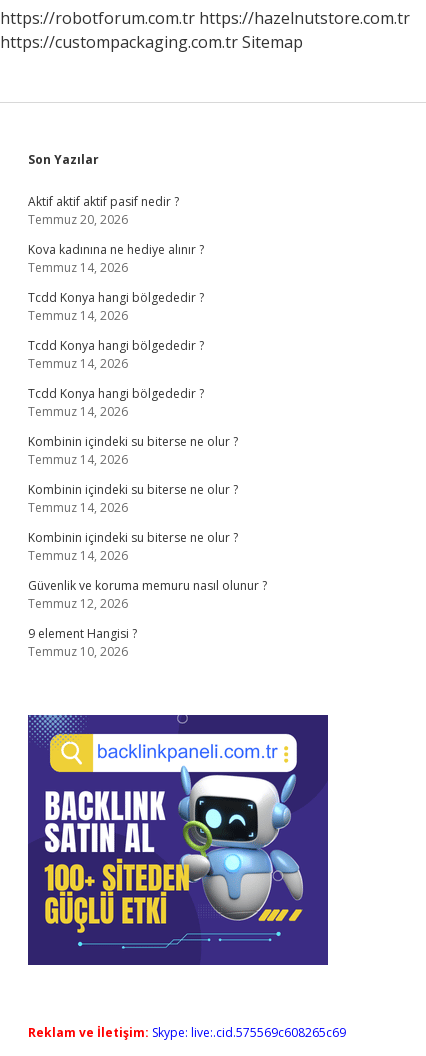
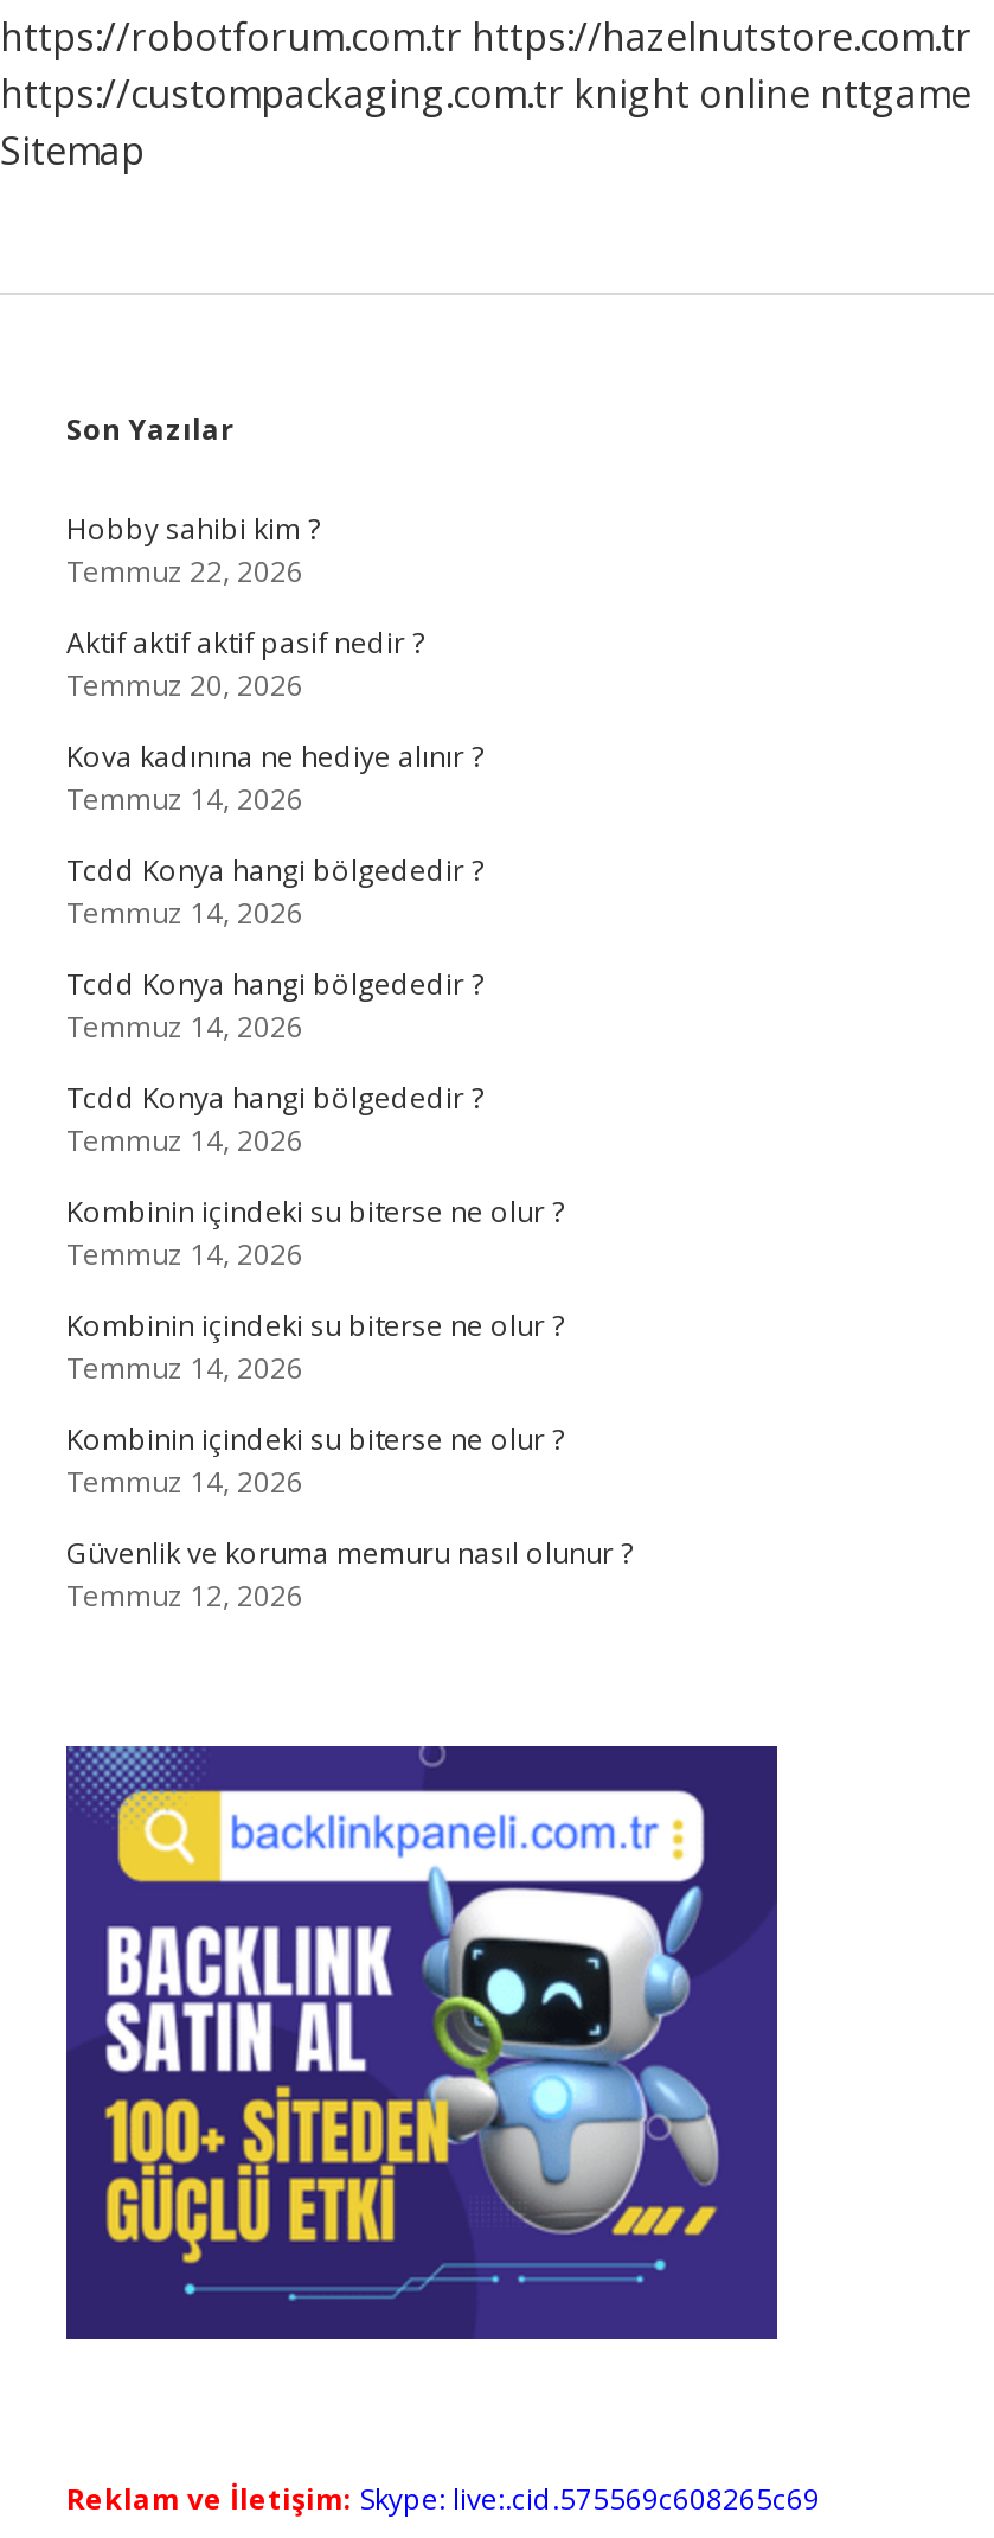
[0,31,303,53] https://custompackaging.com.tr Sitemap -> [0,68,971,177] https://custompackaging.com.tr knight online nttgame | Sitemap
none -> [66,509,320,592] Hobby sahibi kim ? | Temmuz 22, 2026
moved [28,193,267,612] -> [66,622,633,1616]: Aktif aktif aktif pasif nedir ? | Temmuz 20, 2026 | Kova kadınına ne hediye alınır ? | ... | Güvenlik ve koruma memuru nasıl olunur ? | Temmuz 12, 2026
[28,625,137,660] 9 element Hangisi ? | Temmuz 10, 2026 -> none

